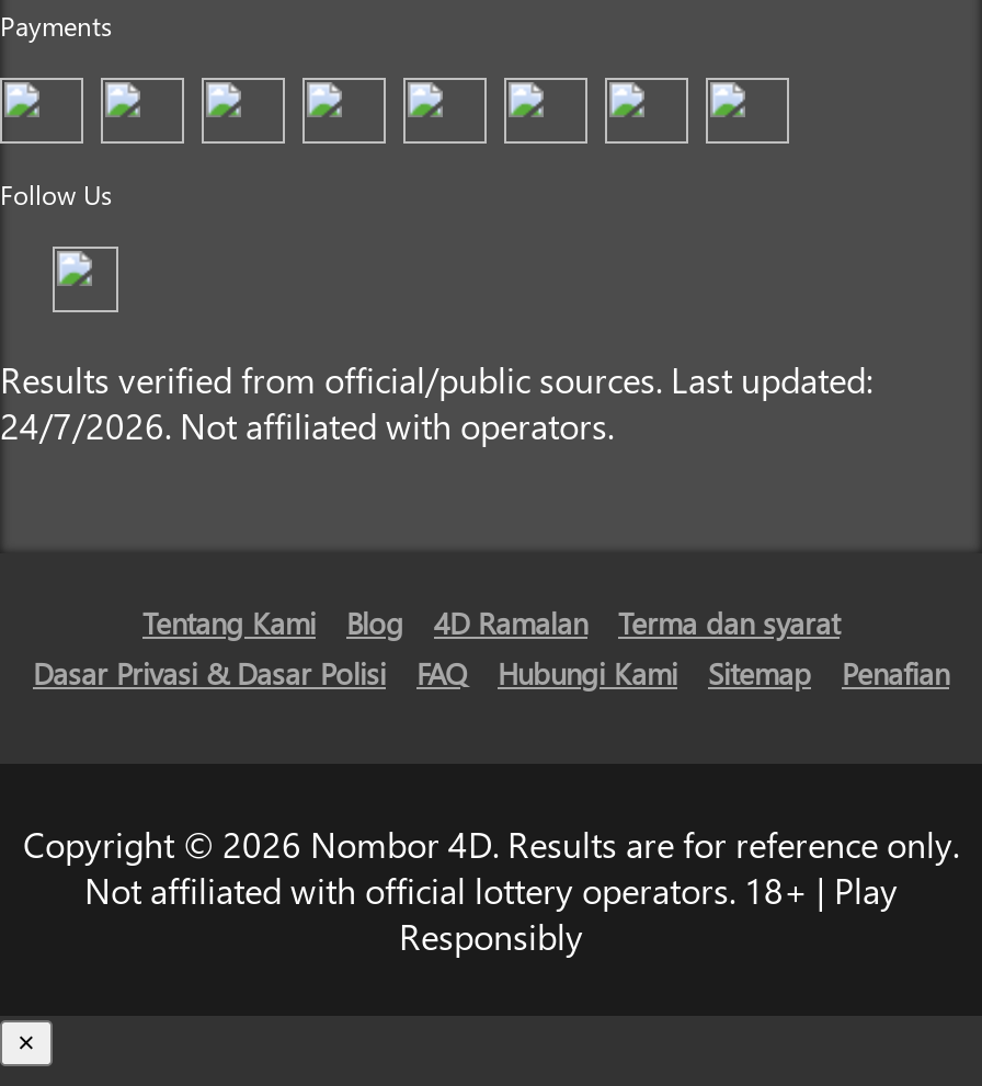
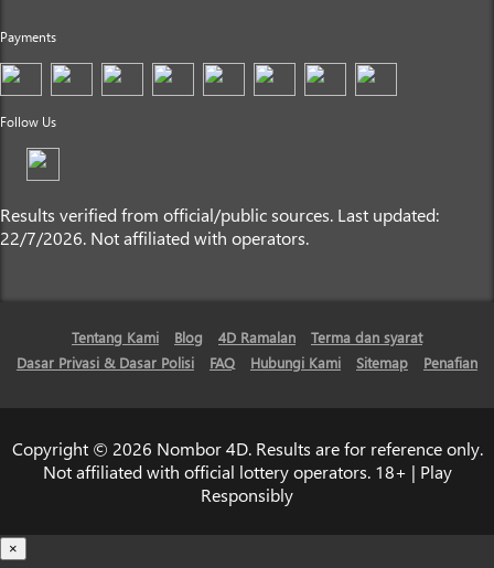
[0,402,614,448] 24/7/2026. Not affiliated with operators. -> [0,226,309,249] 22/7/2026. Not affiliated with operators.

